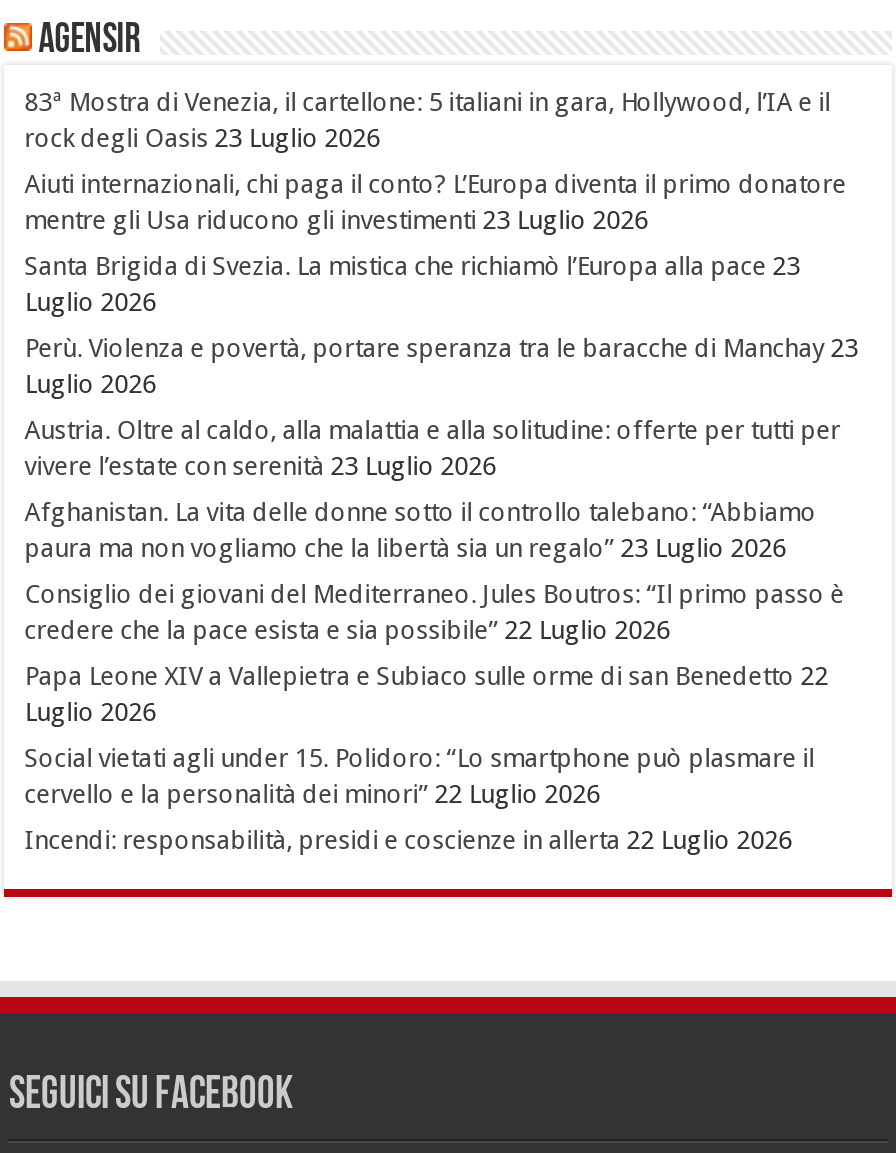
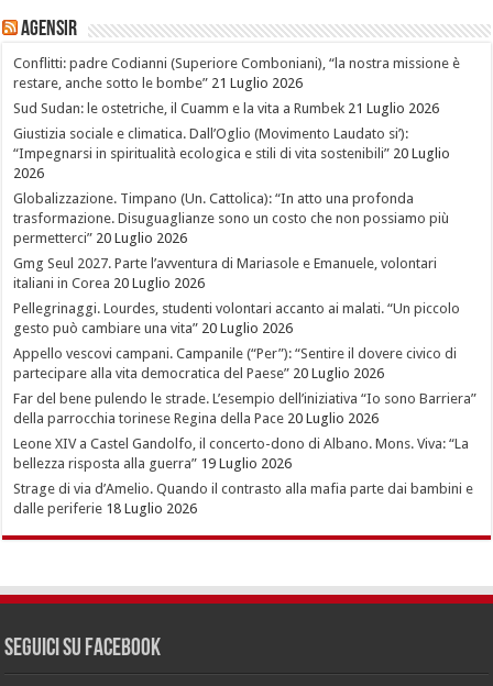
[24,88,830,154] 83ª Mostra di Venezia, il cartellone: 5 italiani in gara, Hollywood, l’IA e il | rock degli Oasis 23 Luglio 2026 -> [13,56,460,92] Conflitti: padre Codianni (Superiore Comboniani), “la nostra missione è | restare, anche sotto le bombe” 21 Luglio 2026
[24,170,846,236] Aiuti internazionali, chi paga il conto? L’Europa diventa il primo donatore | mentre gli Usa riducono gli investimenti 23 Luglio 2026 -> [13,101,439,117] Sud Sudan: le ostetriche, il Cuamm e la vita a Rumbek 21 Luglio 2026
[24,252,800,318] Santa Brigida di Svezia. La mistica che richiamò l’Europa alla pace 23 | Luglio 2026 -> [13,126,450,182] Giustizia sociale e climatica. Dall’Oglio (Movimento Laudato si’): | “Impegnarsi in spiritualità ecologica e stili di vita sostenibili” 20 Luglio | 2026
[24,334,858,400] Perù. Violenza e povertà, portare speranza tra le baracche di Manchay 23 | Luglio 2026 -> [13,191,449,247] Globalizzazione. Timpano (Un. Cattolica): “In atto una profonda | trasformazione. Disuguaglianze sono un costo che non possiamo più | permetterci” 20 Luglio 2026
[24,416,840,482] Austria. Oltre al caldo, alla malattia e alla solitudine: offerte per tutti per | vivere l’estate con serenità 23 Luglio 2026 -> [13,256,437,292] Gmg Seul 2027. Parte l’avventura di Mariasole e Emanuele, volontari | italiani in Corea 20 Luglio 2026
[24,498,816,564] Afghanistan. La vita delle donne sotto il controllo talebano: “Abbiamo | paura ma non vogliamo che la libertà sia un regalo” 23 Luglio 2026 -> [13,301,460,337] Pellegrinaggi. Lourdes, studenti volontari accanto ai malati. “Un piccolo | gesto può cambiare una vita” 20 Luglio 2026
[24,580,844,646] Consiglio dei giovani del Mediterraneo. Jules Boutros: “Il primo passo è | credere che la pace esista e sia possibile” 22 Luglio 2026 -> [13,346,457,382] Appello vescovi campani. Campanile (“Per”): “Sentire il dovere civico di | partecipare alla vita democratica del Paese” 20 Luglio 2026
[24,662,828,728] Papa Leone XIV a Vallepietra e Subiaco sulle orme di san Benedetto 22 | Luglio 2026 -> [13,391,477,427] Far del bene pulendo le strade. L’esempio dell’iniziativa “Io sono Barriera” | della parrocchia torinese Regina della Pace 20 Luglio 2026
[24,744,814,810] Social vietati agli under 15. Polidoro: “Lo smartphone può plasmare il | cervello e la personalità dei minori” 22 Luglio 2026 -> [13,436,469,472] Leone XIV a Castel Gandolfo, il concerto-dono di Albano. Mons. Viva: “La | bellezza risposta alla guerra” 19 Luglio 2026
[24,826,792,856] Incendi: responsabilità, presidi e coscienze in allerta 22 Luglio 2026 -> [13,481,473,517] Strage di via d’Amelio. Quando il contrasto alla mafia parte dai bambini e | dalle periferie 18 Luglio 2026

